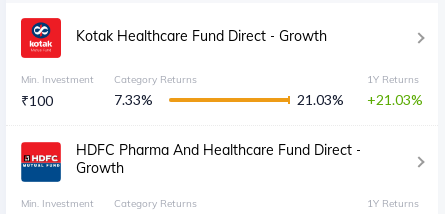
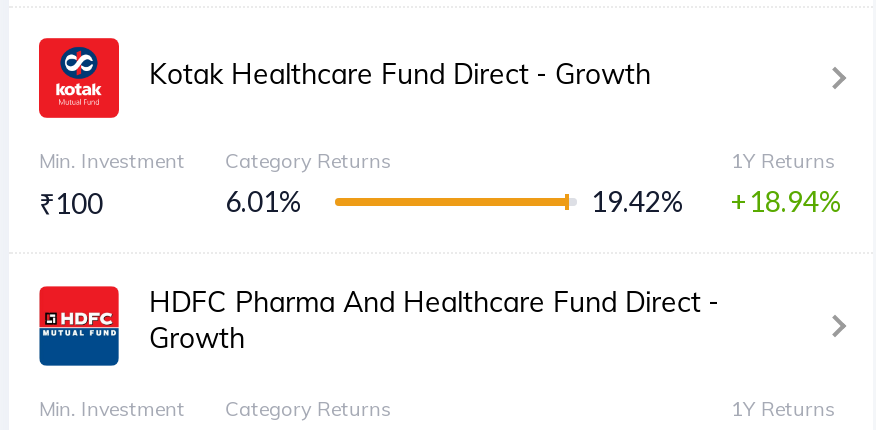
[114,91,153,109] 7.33% -> [225,184,303,220] 6.01%
[297,91,344,109] 21.03% -> [591,184,685,220] 19.42%
[376,91,411,109] 21.03 -> [749,184,819,220] 18.94

